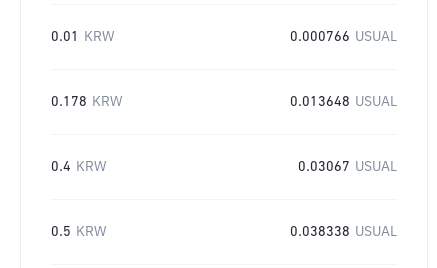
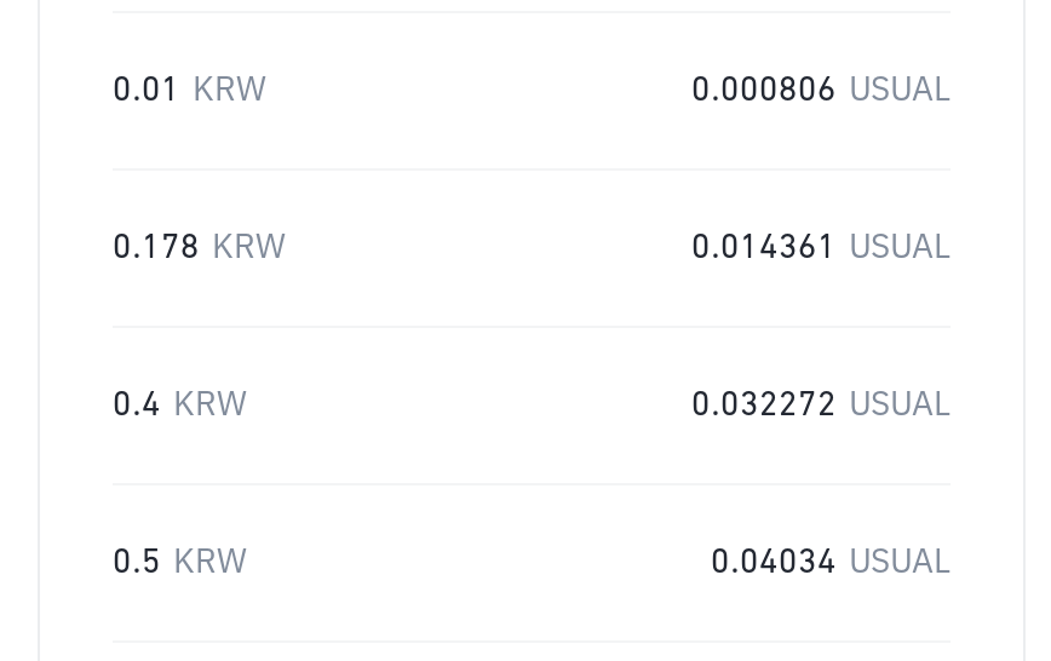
[290,30,397,44] 0.000766 USUAL -> [691,74,951,108] 0.000806 USUAL
[290,95,397,109] 0.013648 USUAL -> [691,231,951,265] 0.014361 USUAL
[298,160,397,174] 0.03067 USUAL -> [691,389,951,423] 0.032272 USUAL
[290,225,397,239] 0.038338 USUAL -> [711,546,951,580] 0.04034 USUAL

